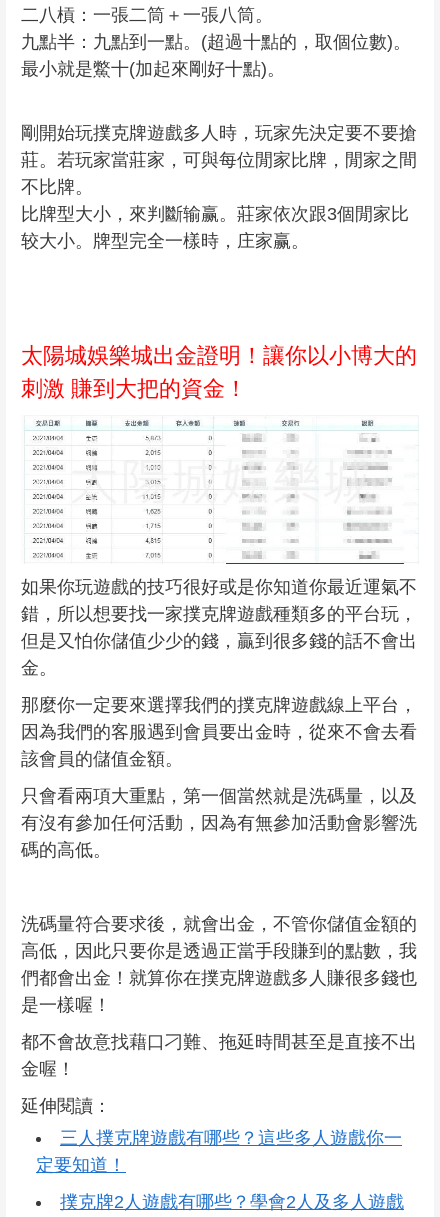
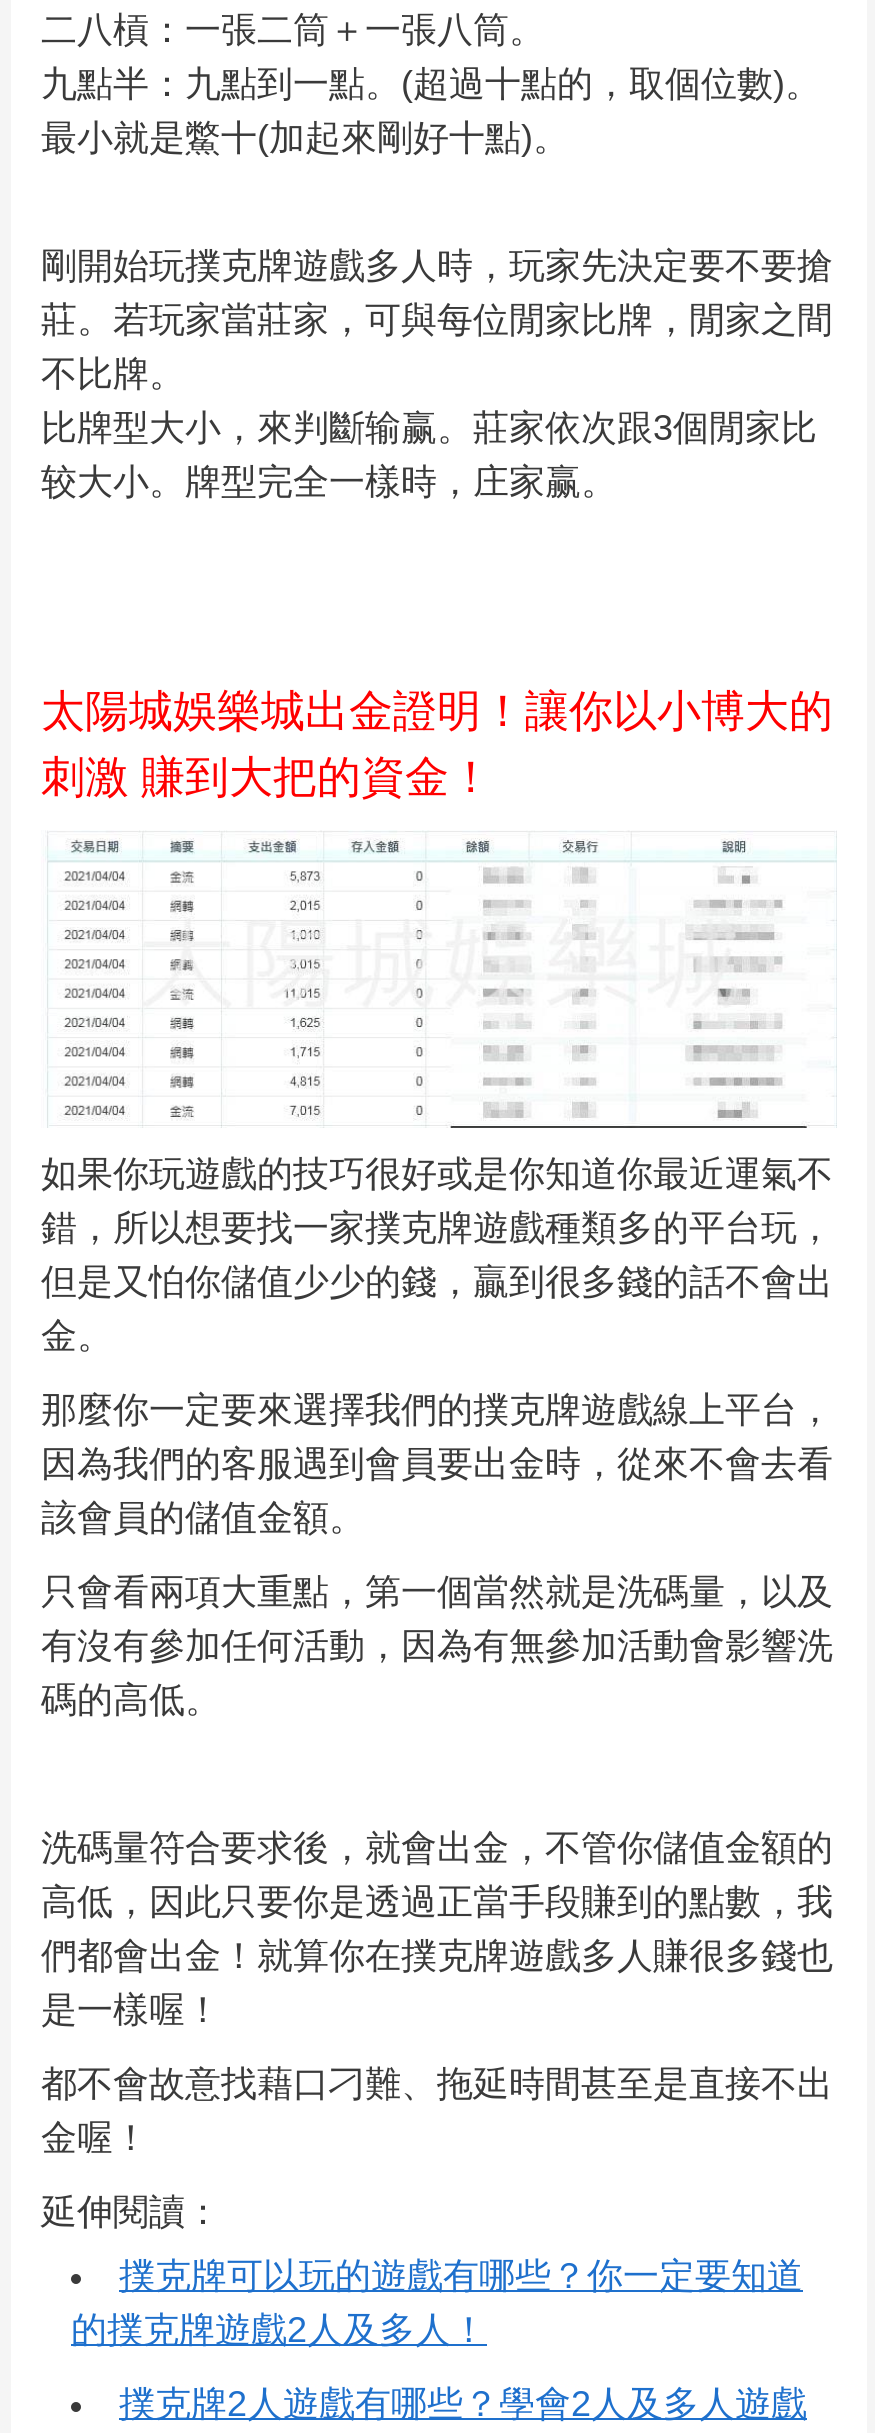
[36,1128,402,1175] 三人撲克牌遊戲有哪些？這些多人遊戲你一 | 定要知道！ -> [71,2256,803,2350] 撲克牌可以玩的遊戲有哪些？你一定要知道 | 的撲克牌遊戲2人及多人！

